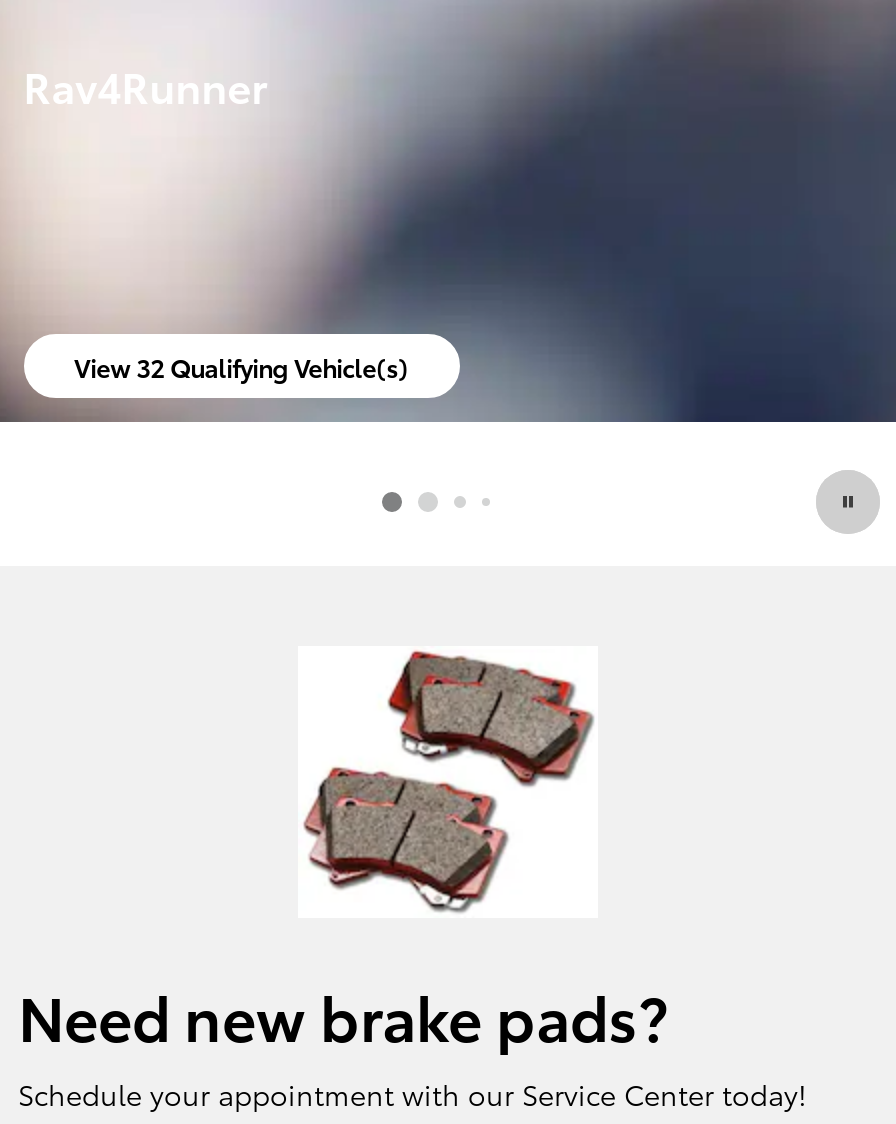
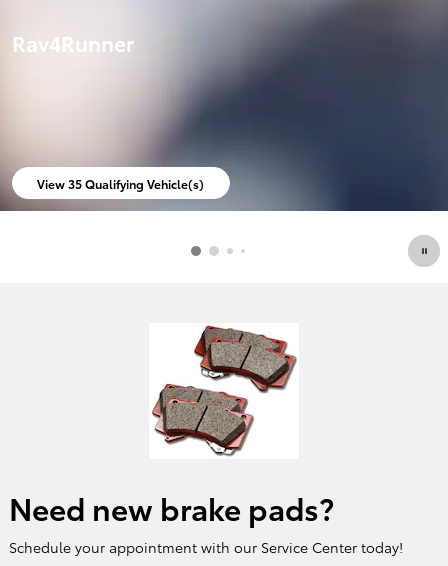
[74,349,408,383] View 32 Qualifying Vehicle(s) -> [37,175,204,192] View 35 Qualifying Vehicle(s)

